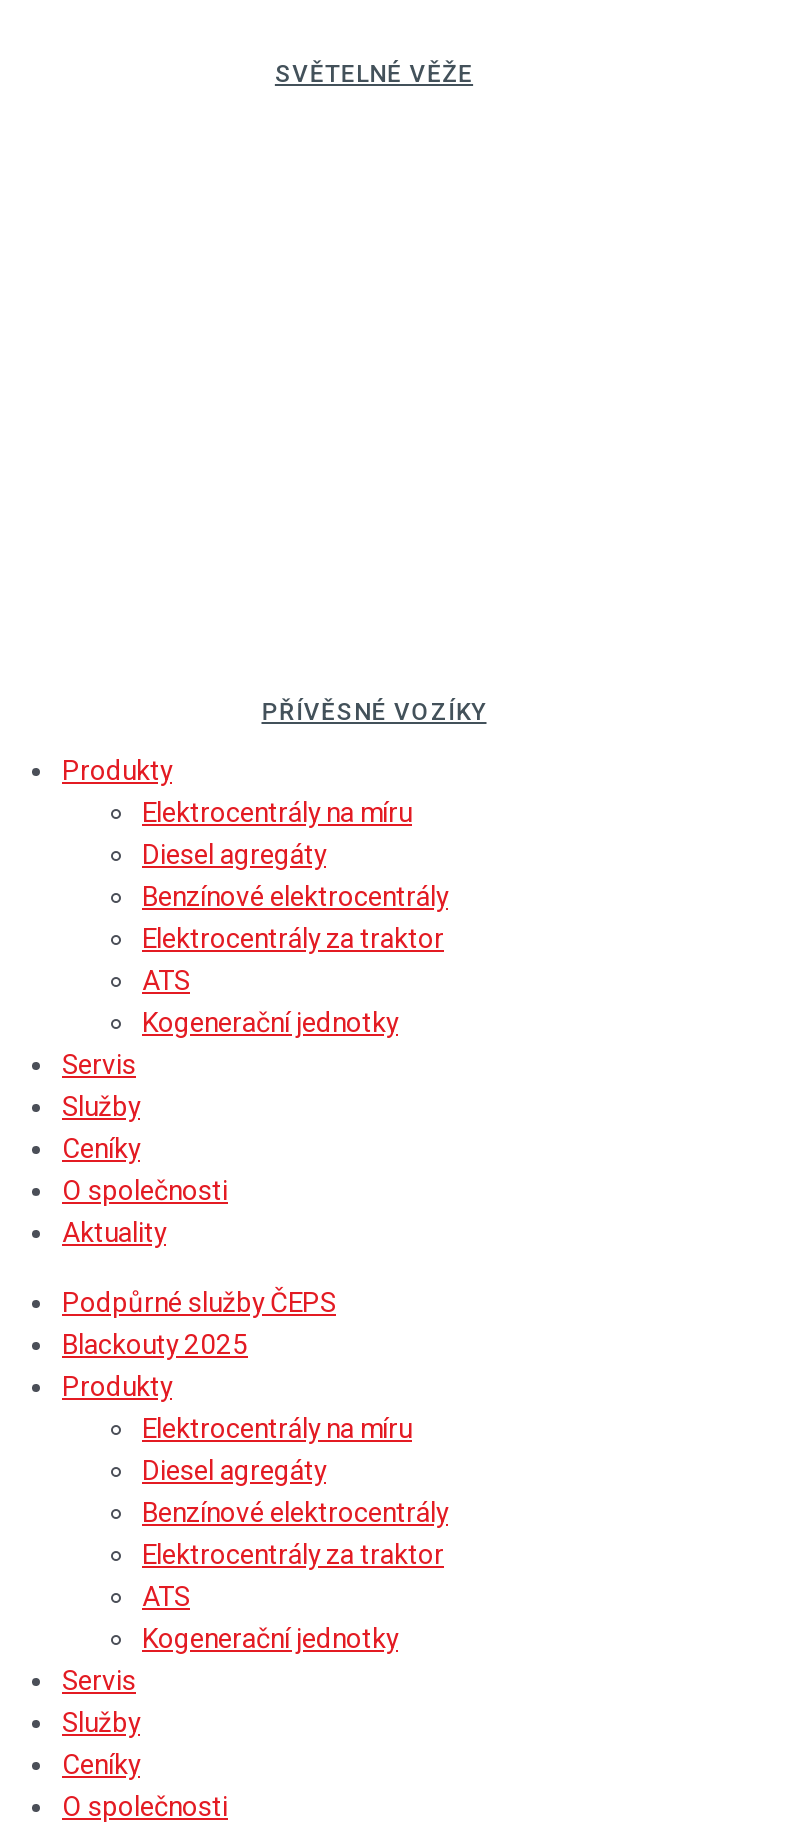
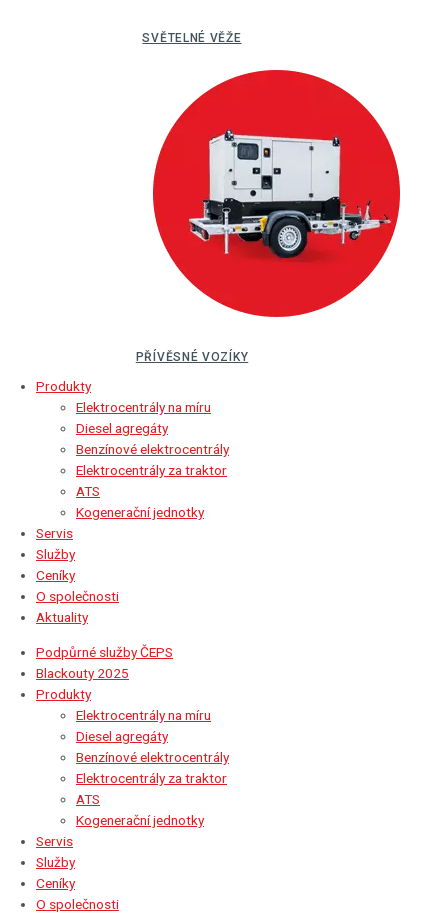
none -> [152,69,401,318] [image]

